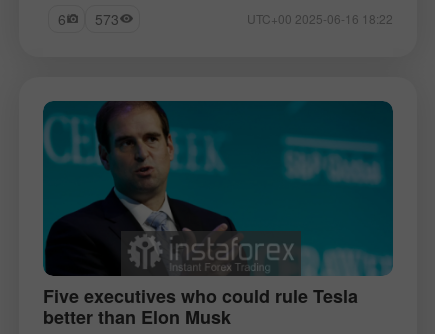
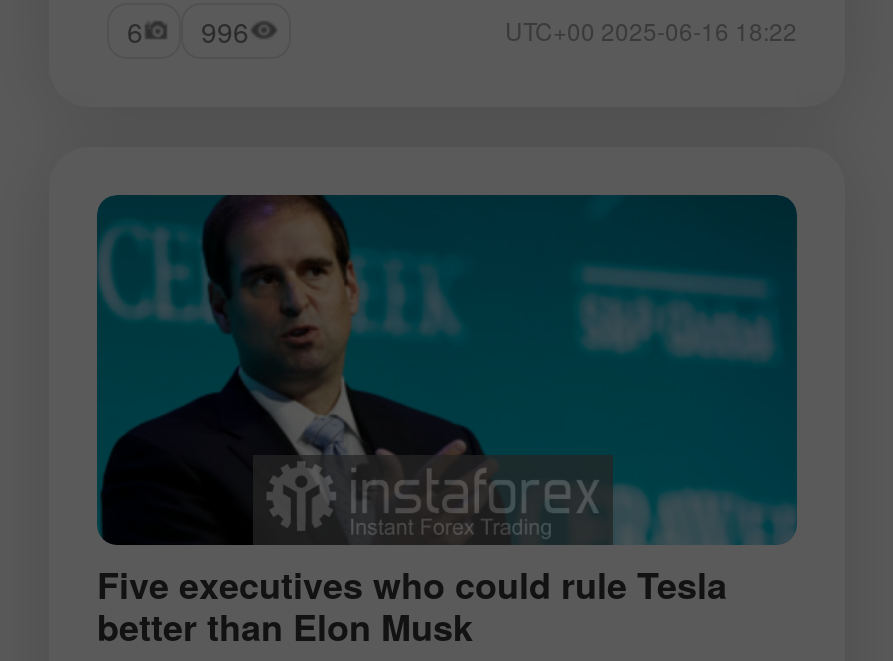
[58,9,119,29] 6 573 -> [127,11,249,51] 6 996

